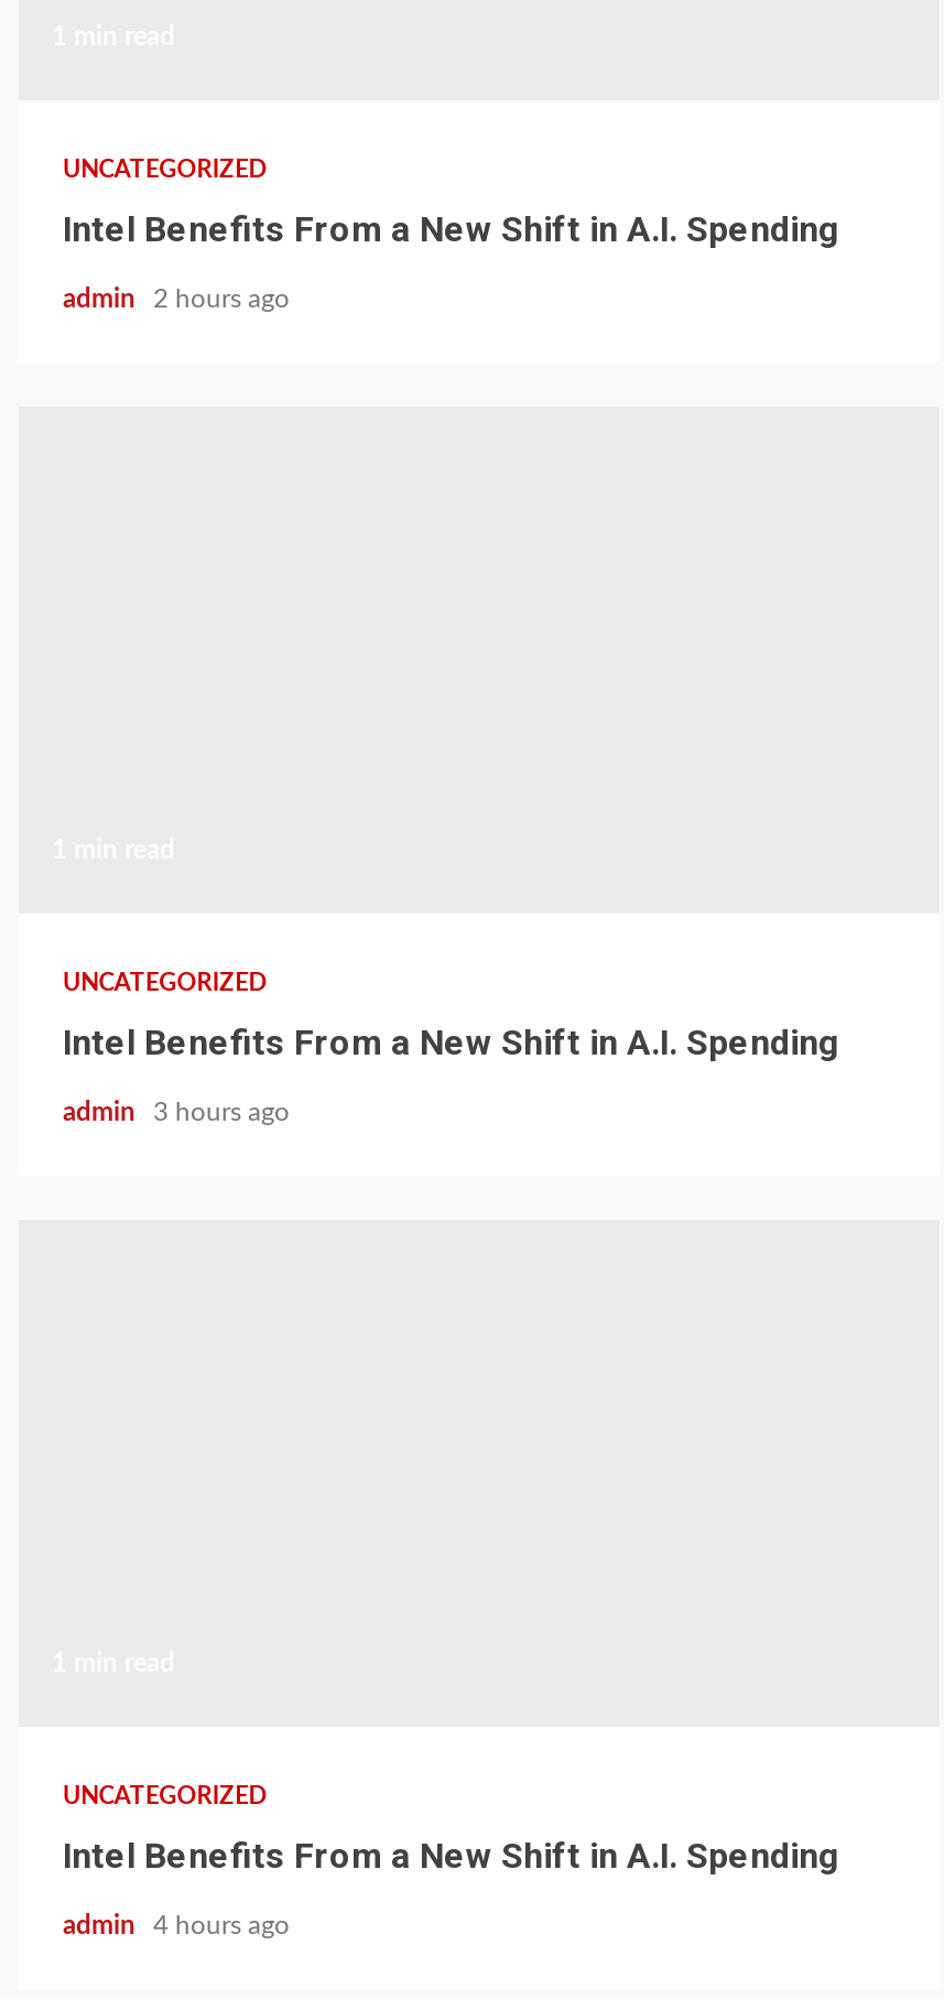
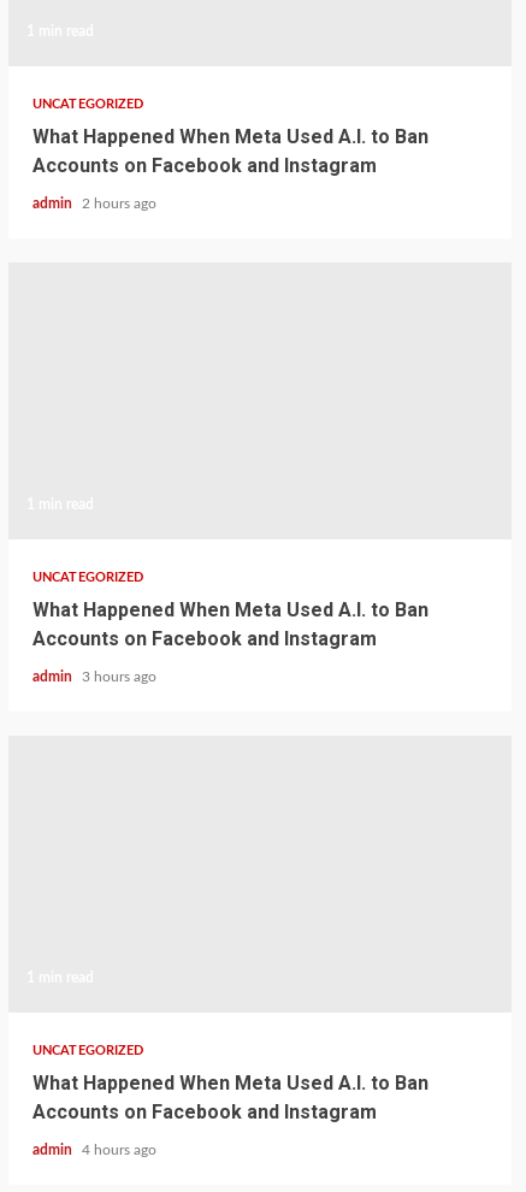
[63,208,840,250] Intel Benefits From a New Shift in A.I. Spending -> [32,125,429,177] What Happened When Meta Used A.I. to Ban | Accounts on Facebook and Instagram
[63,1022,840,1063] Intel Benefits From a New Shift in A.I. Spending -> [32,598,429,650] What Happened When Meta Used A.I. to Ban | Accounts on Facebook and Instagram
[63,1835,840,1877] Intel Benefits From a New Shift in A.I. Spending -> [32,1072,429,1123] What Happened When Meta Used A.I. to Ban | Accounts on Facebook and Instagram

